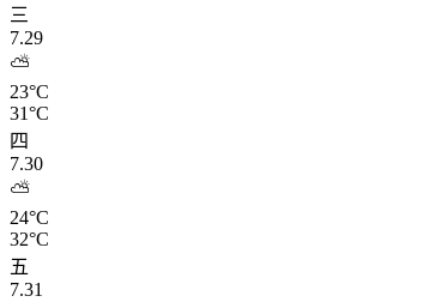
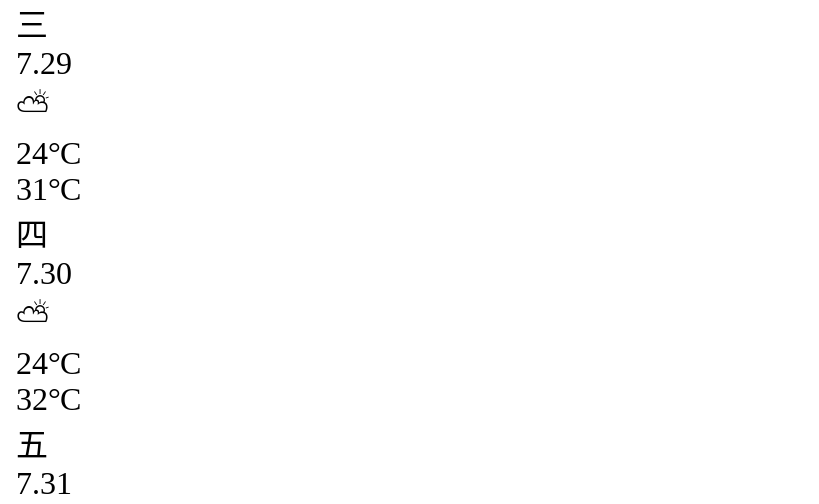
[10,81,49,101] 23°C -> [16,135,82,169] 24°C

